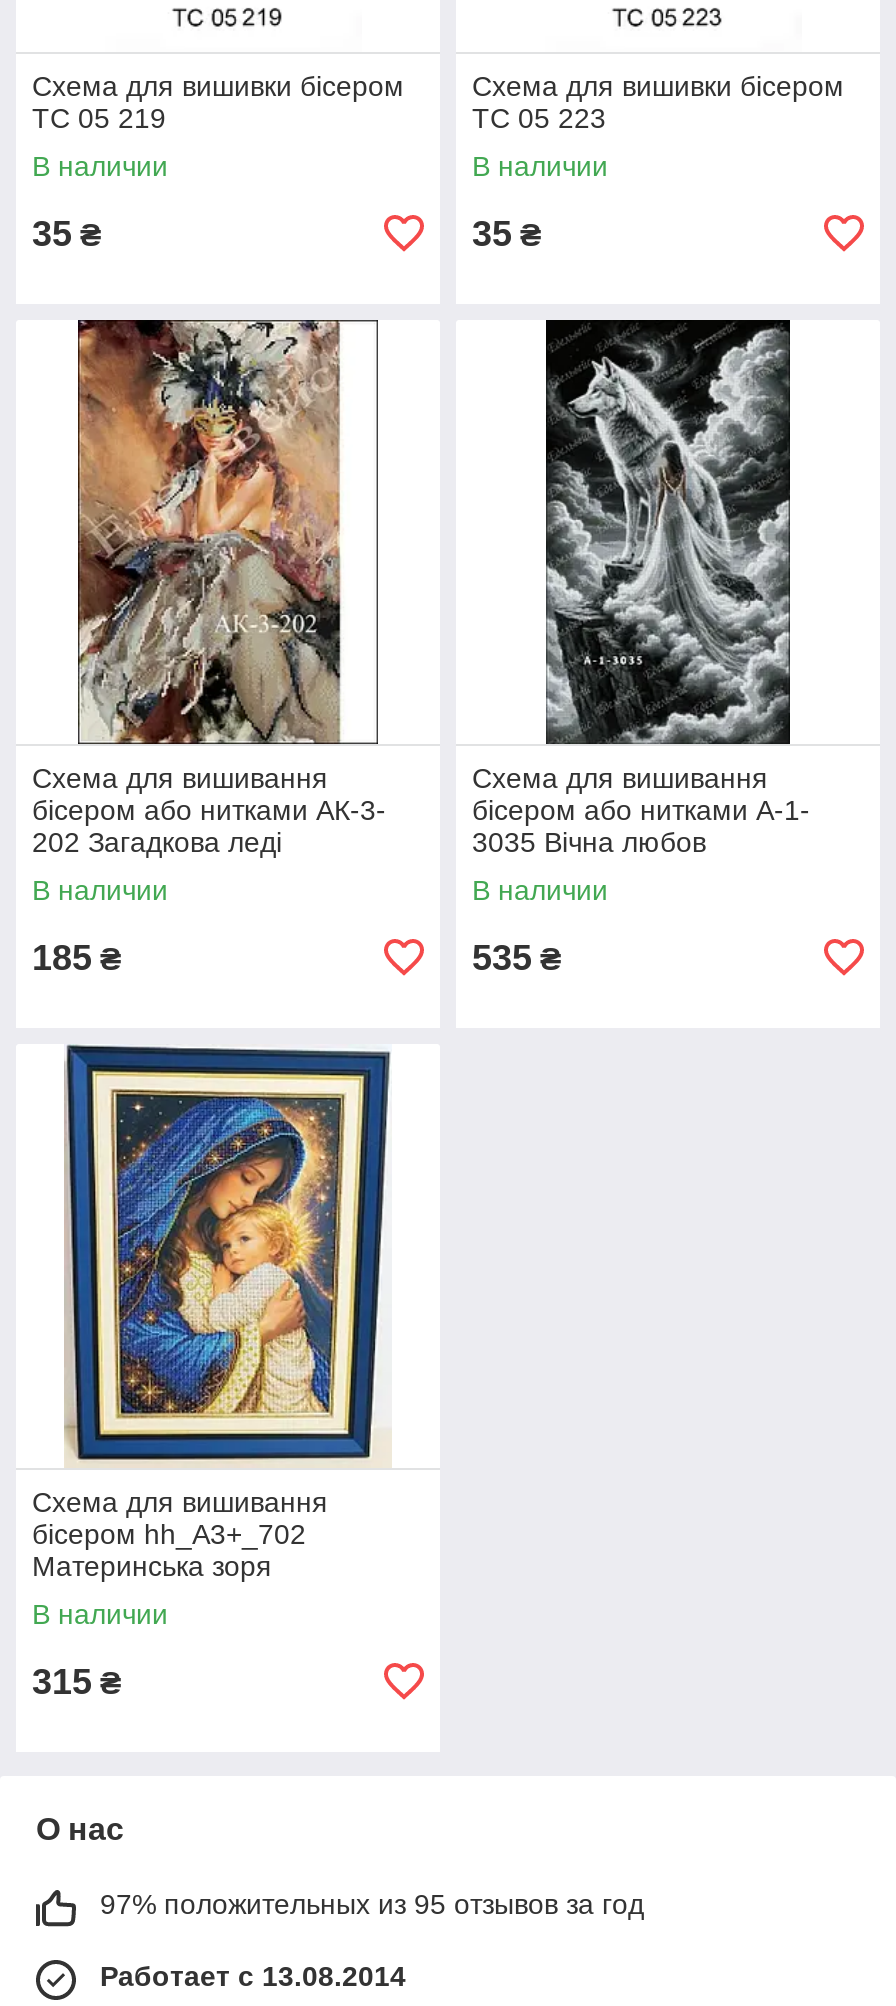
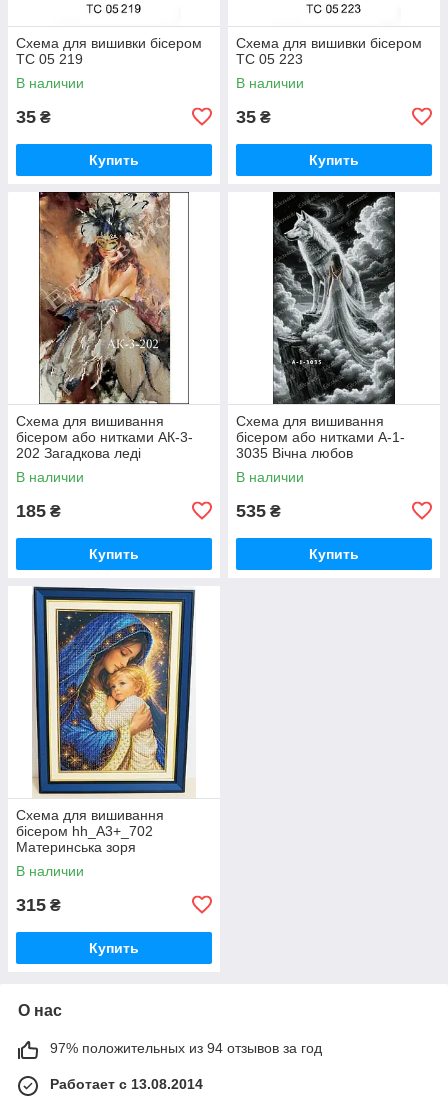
none -> [89,152,139,168] Купить
none -> [309,152,359,168] Купить
none -> [89,546,139,562] Купить
none -> [309,546,359,562] Купить
none -> [89,940,139,956] Купить
[100,1888,644,1920] 97% положительных из 95 отзывов за год -> [50,1040,322,1056] 97% положительных из 94 отзывов за год

